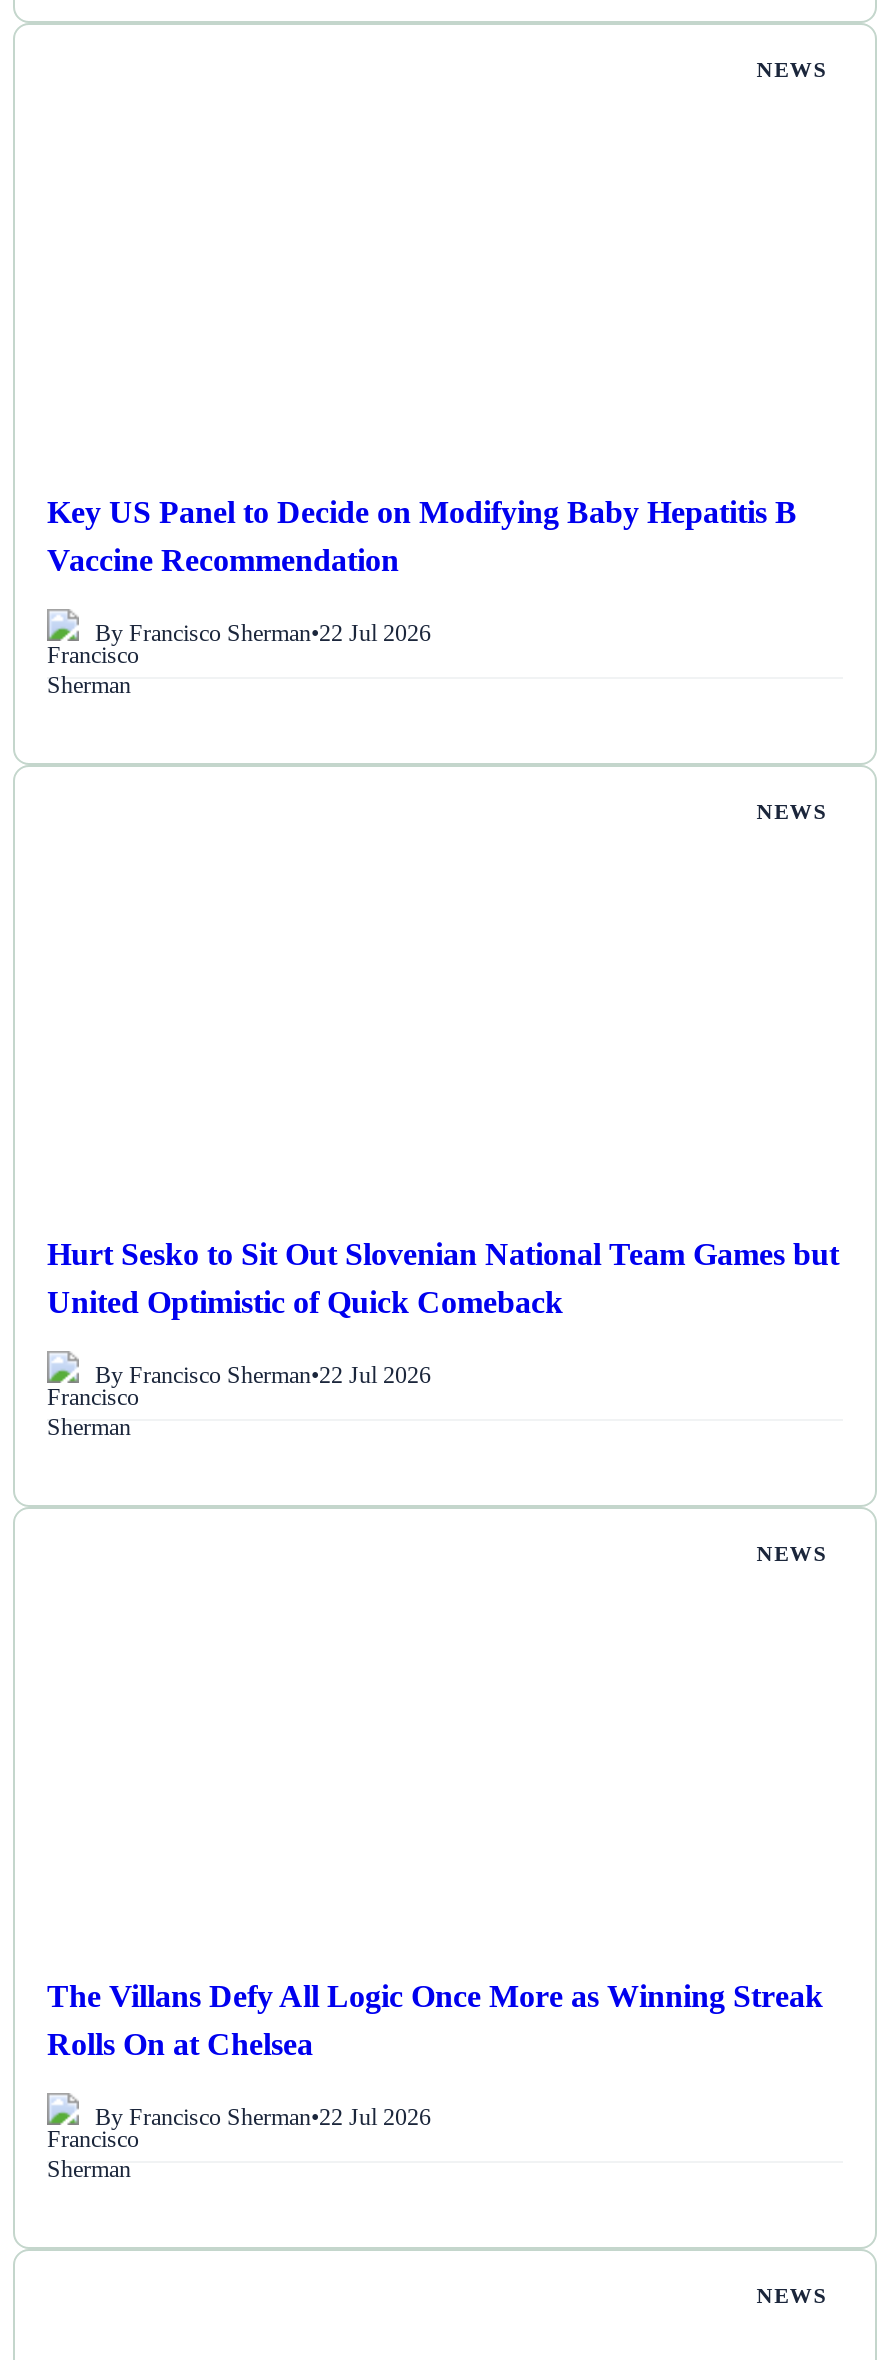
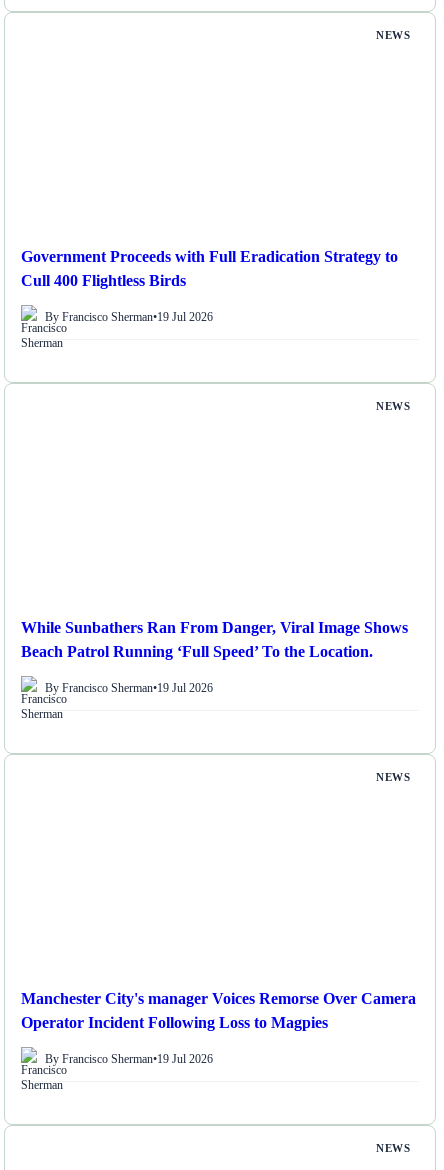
[47,495,797,577] Key US Panel to Decide on Modifying Baby Hepatitis B | Vaccine Recommendation -> [21,248,398,289] Government Proceeds with Full Eradication Strategy to | Cull 400 Flightless Birds
[95,618,431,646] By Francisco Sherman•22 Jul 2026 -> [45,310,213,324] By Francisco Sherman•19 Jul 2026
[47,1237,839,1319] Hurt Sesko to Sit Out Slovenian National Team Games but | United Optimistic of Quick Comeback -> [21,619,408,660] While Sunbathers Ran From Danger, Viral Image Shows | Beach Patrol Running ‘Full Speed’ To the Location.
[95,1360,431,1388] By Francisco Sherman•22 Jul 2026 -> [45,681,213,695] By Francisco Sherman•19 Jul 2026
[47,1979,823,2061] The Villans Defy All Logic Once More as Winning Streak | Rolls On at Chelsea -> [21,990,416,1031] Manchester City's manager Voices Remorse Over Camera | Operator Incident Following Loss to Magpies
[95,2102,431,2130] By Francisco Sherman•22 Jul 2026 -> [45,1052,213,1066] By Francisco Sherman•19 Jul 2026

